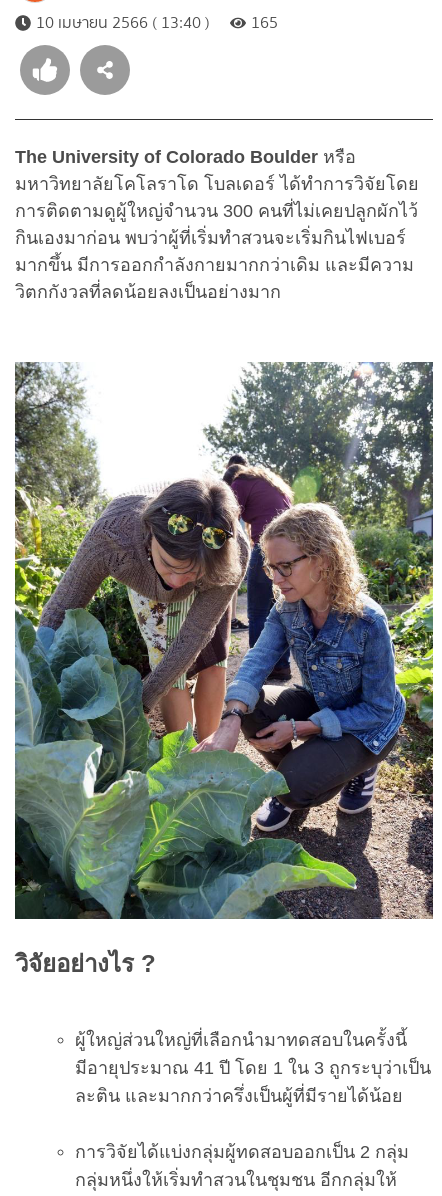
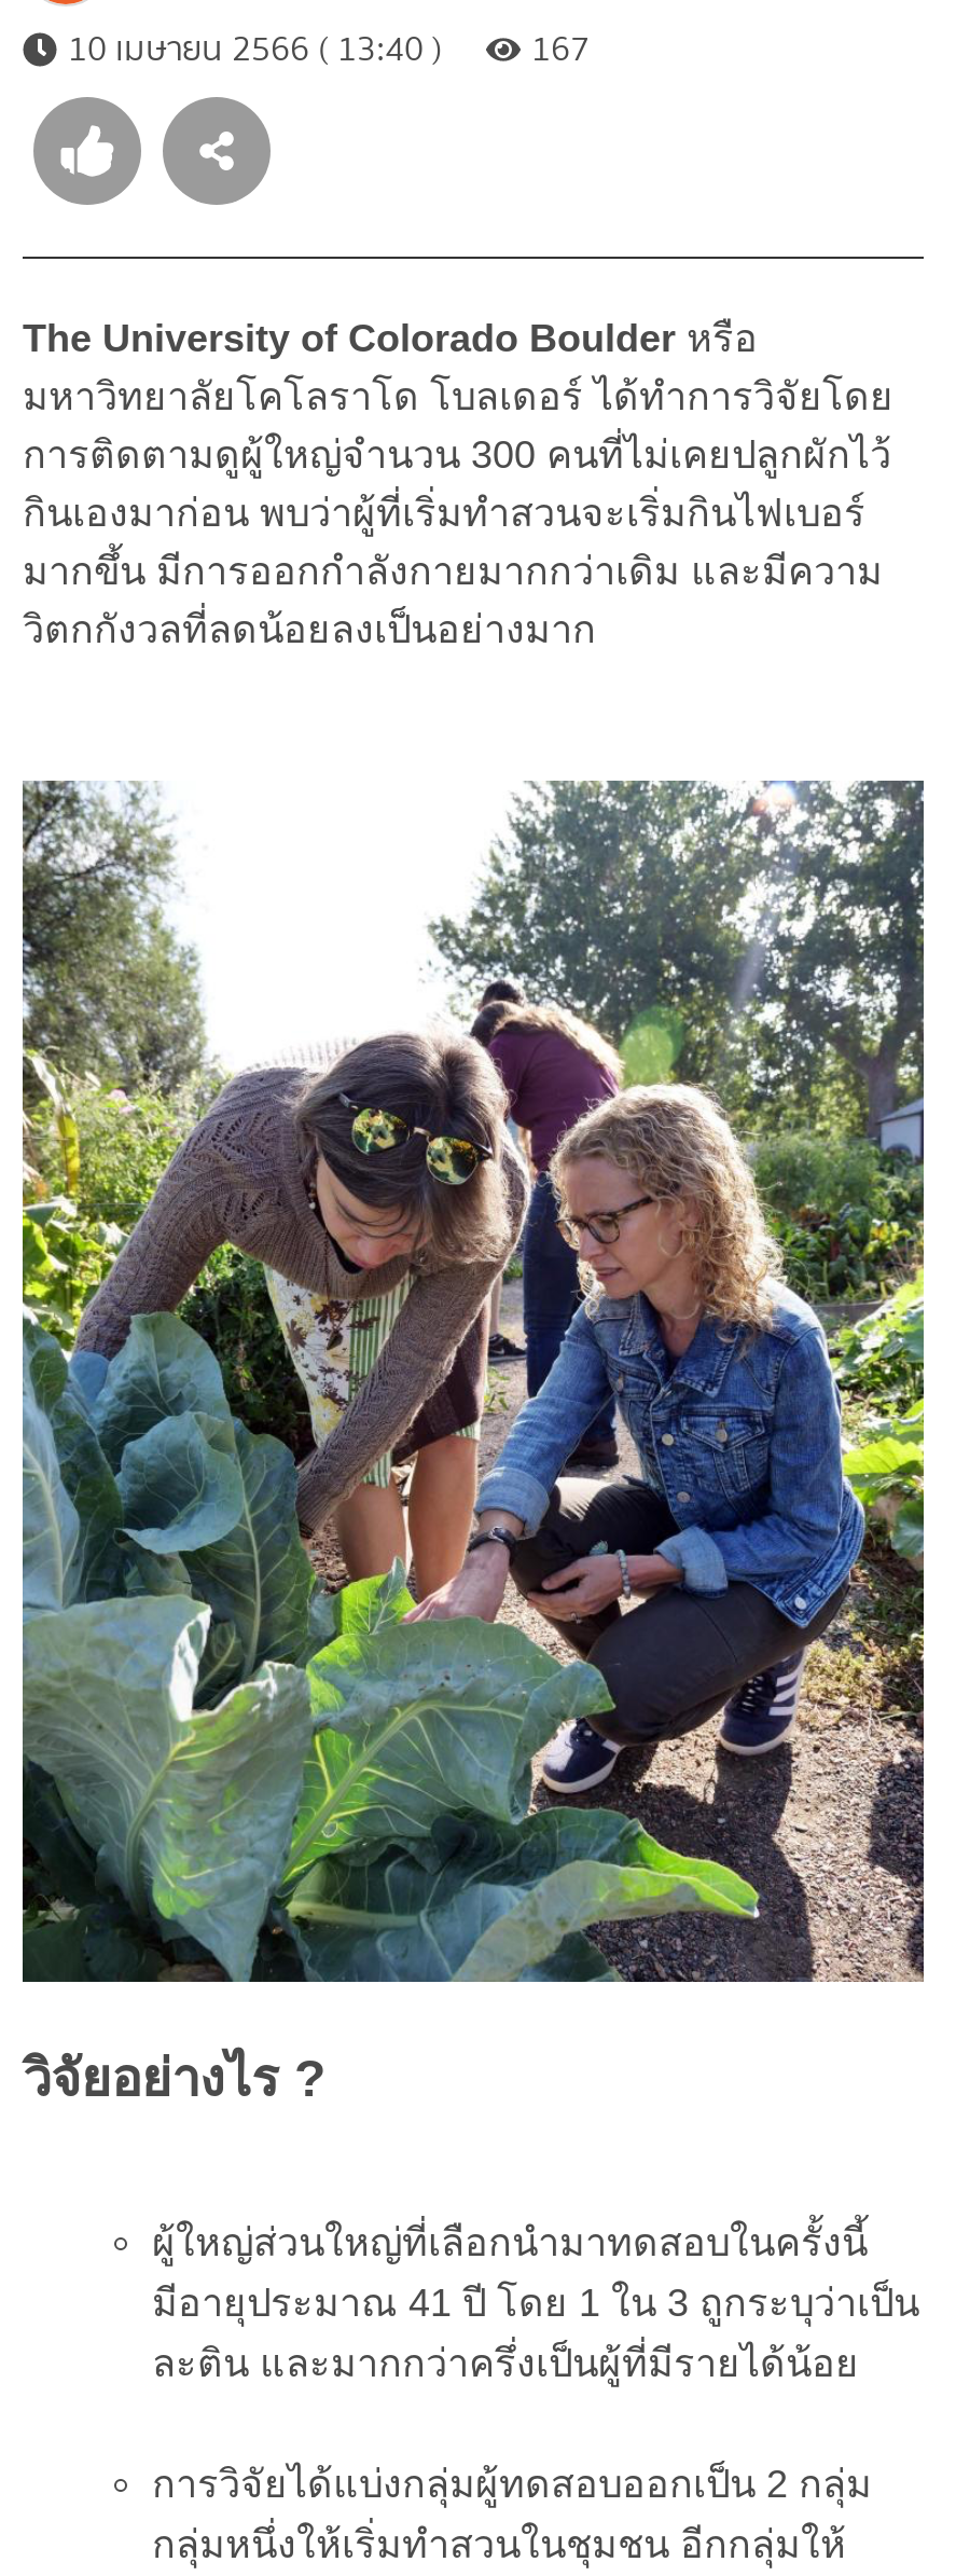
[36,11,278,34] 10 เมษายน 2566 ( 13:40 ) 165 -> [68,24,590,73] 10 เมษายน 2566 ( 13:40 ) 167

